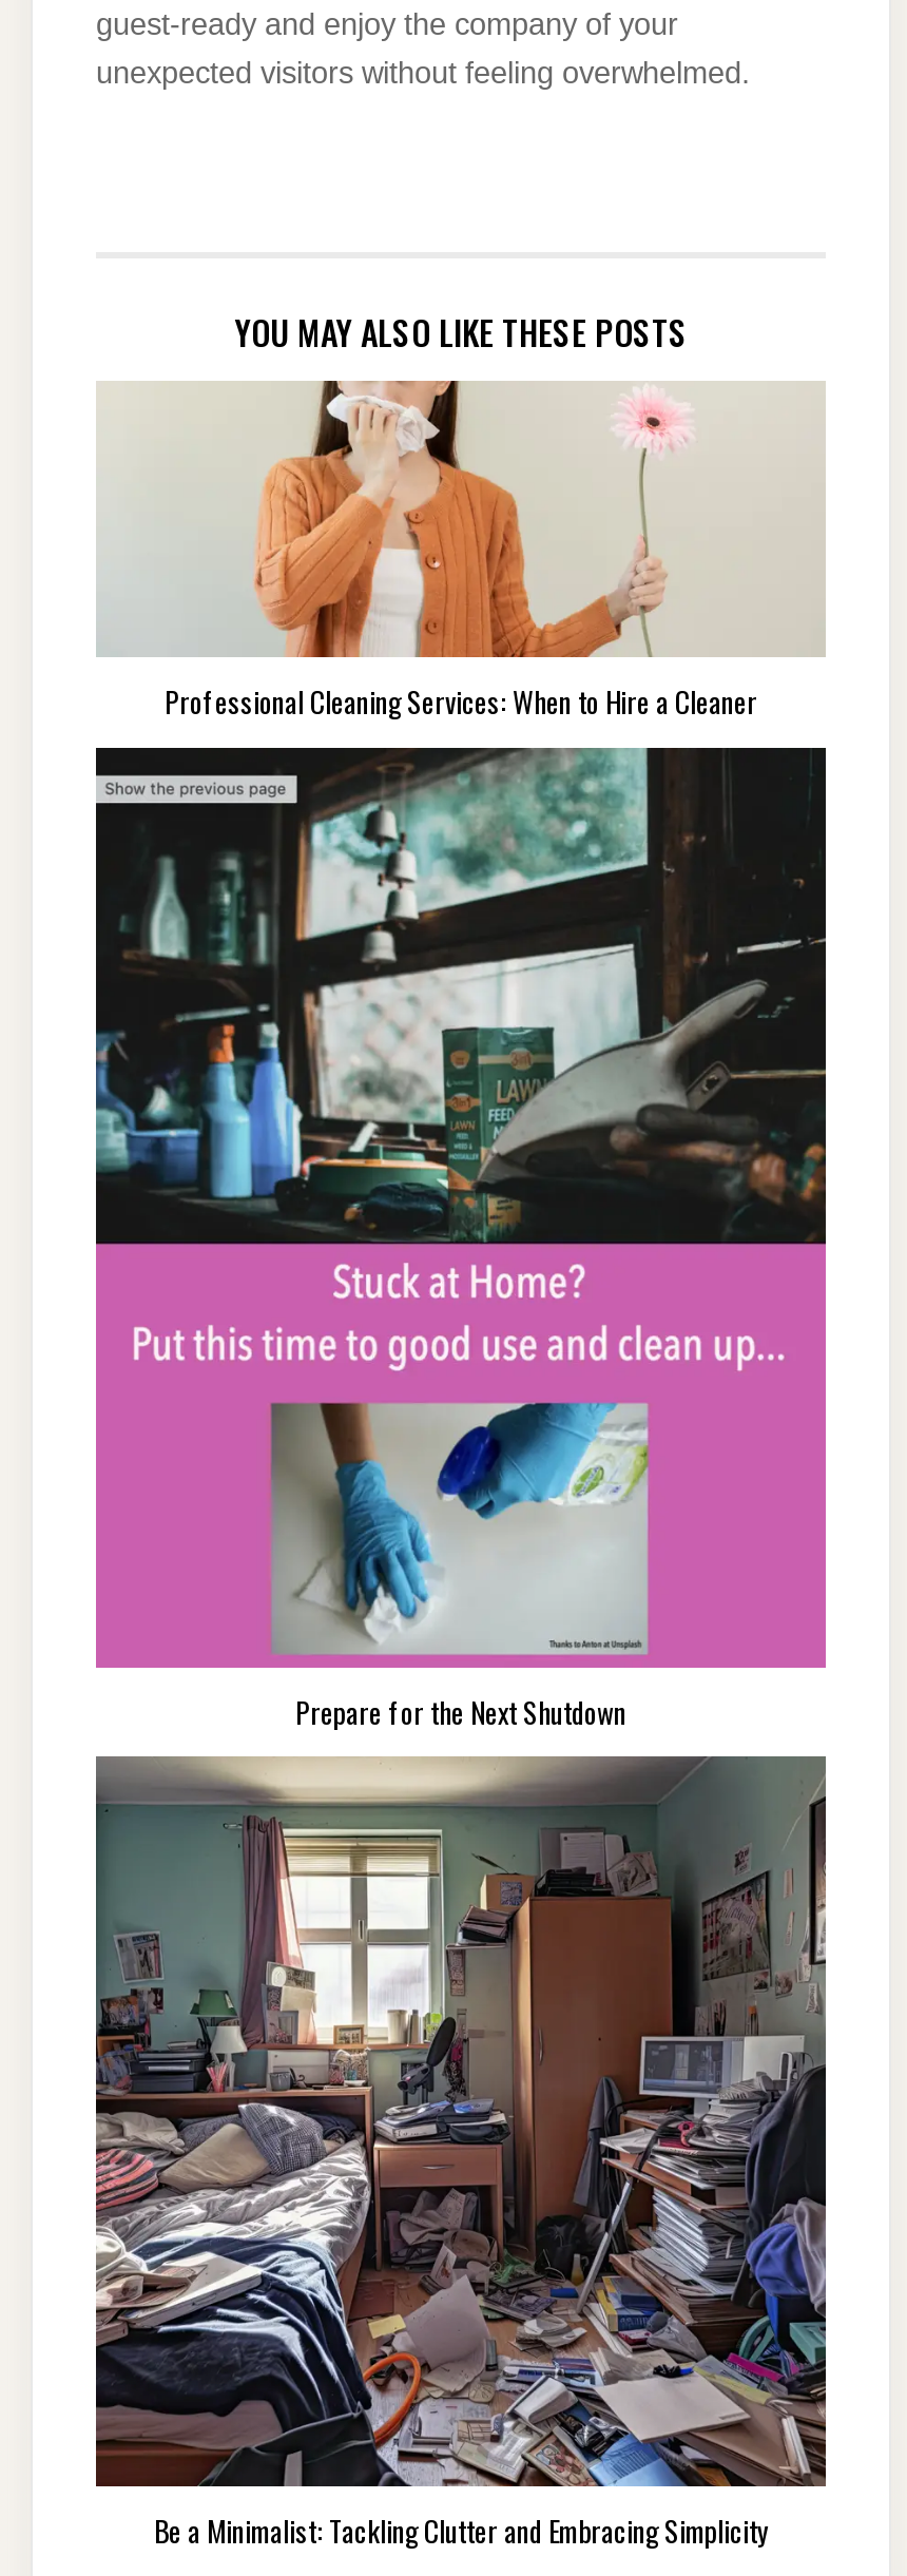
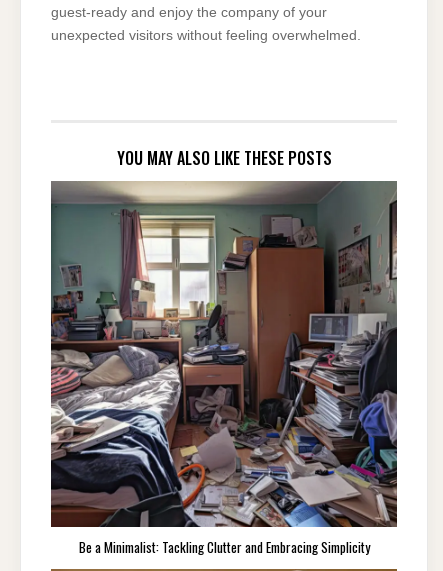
[96,380,826,723] [image] | Professional Cleaning Services: When to Hire a Cleaner -> none
[94,745,828,1733] [image] | Prepare for the Next Shutdown -> none

